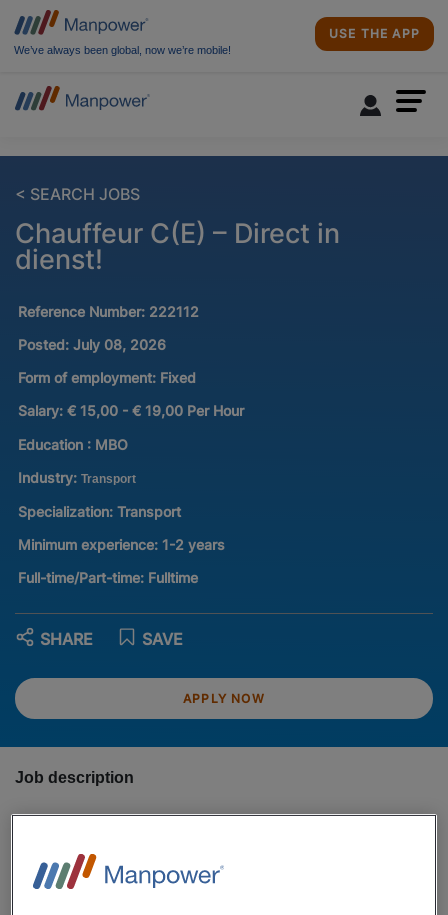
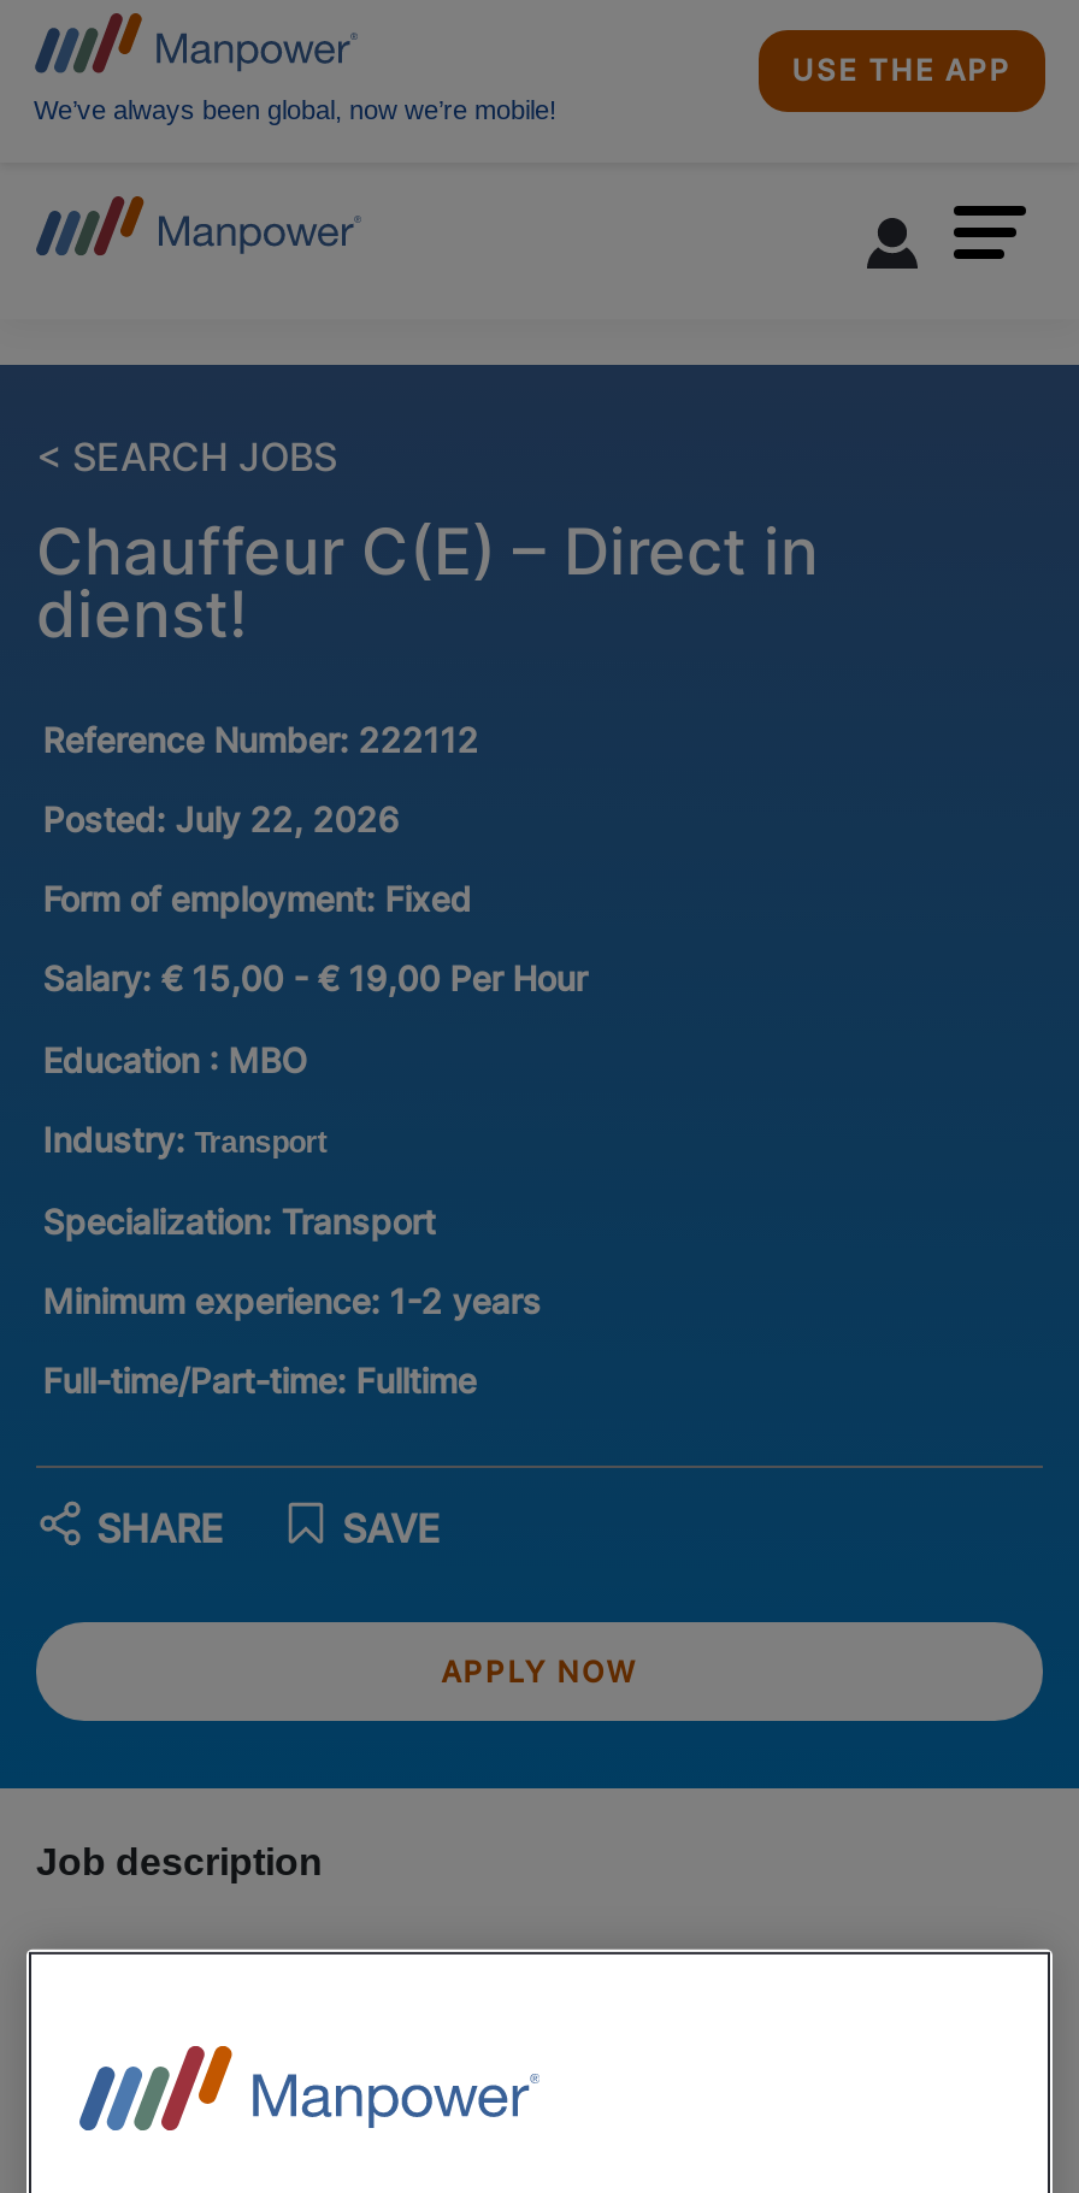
[18,336,166,353] Posted: July 08, 2026 -> [43,799,399,840] Posted: July 22, 2026

